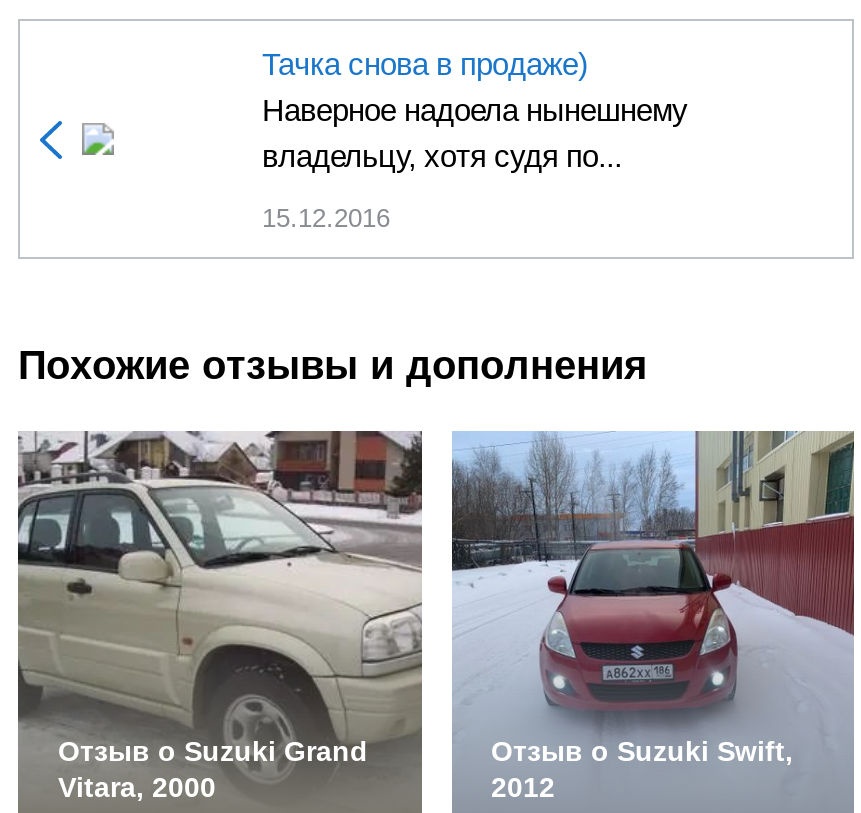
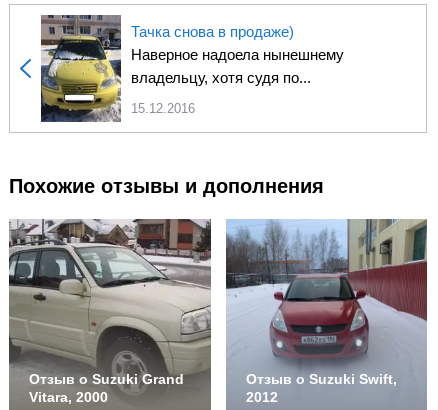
none -> [40,14,122,123] [image]

